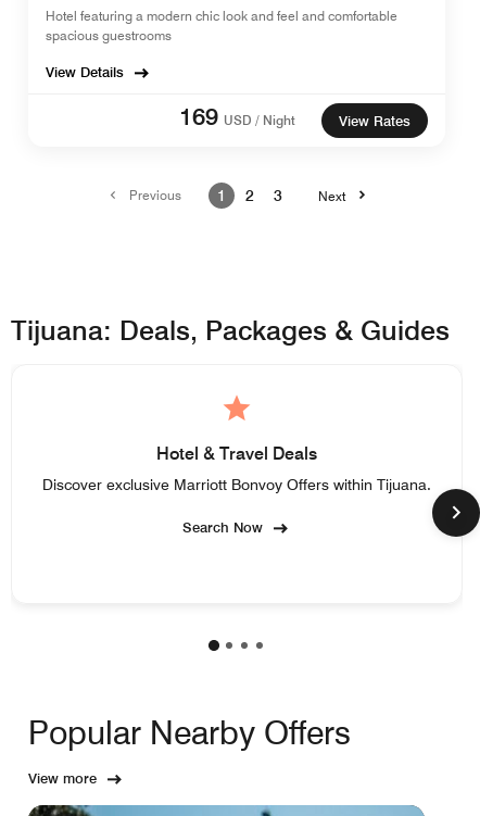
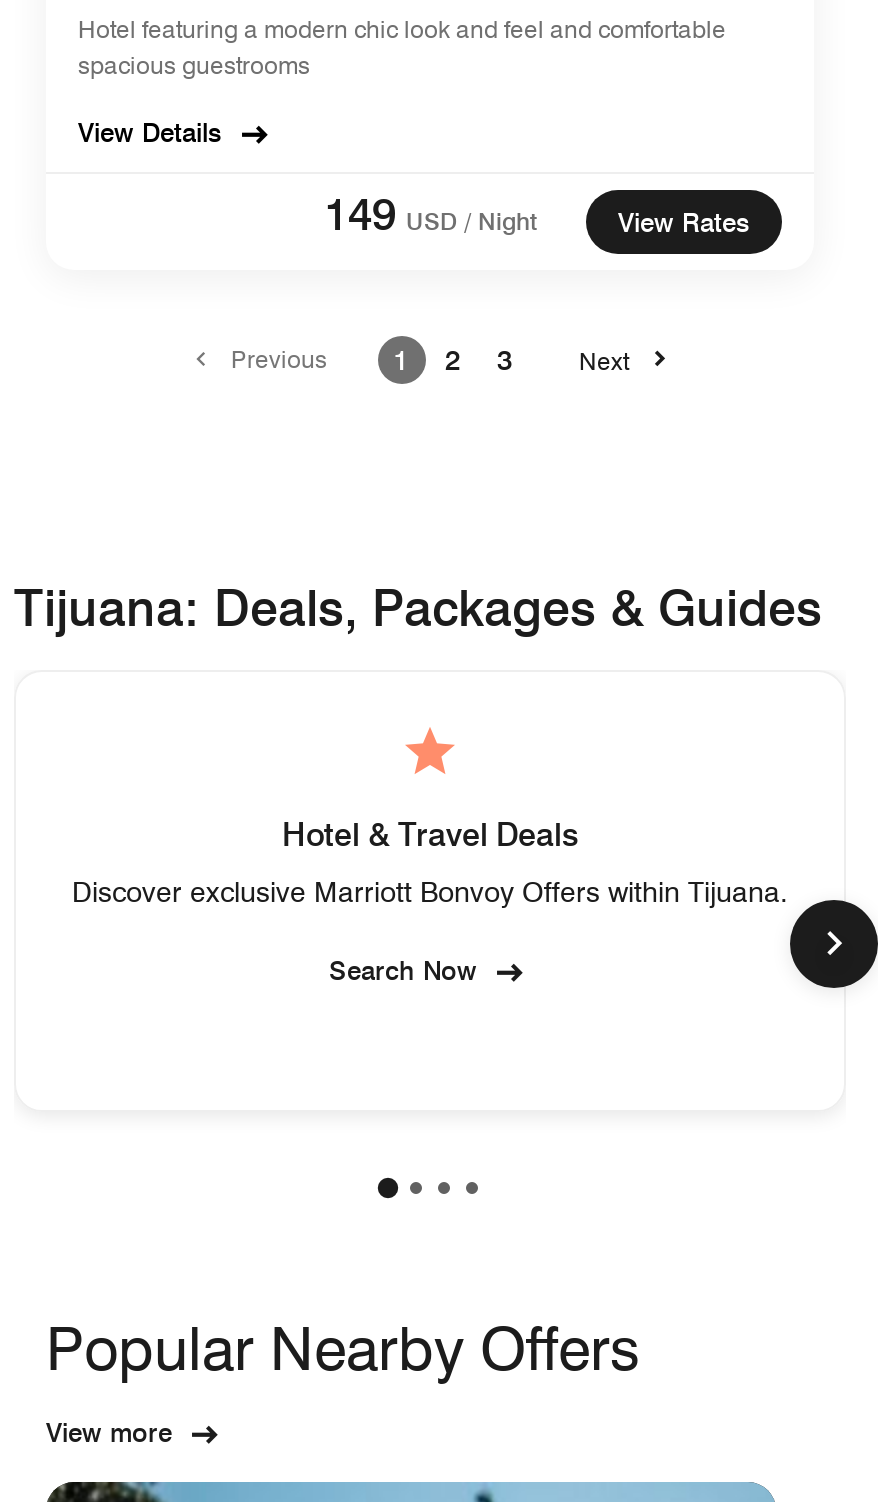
[179,102,295,130] 169 USD / Night -> [324,188,538,240] 149 USD / Night

